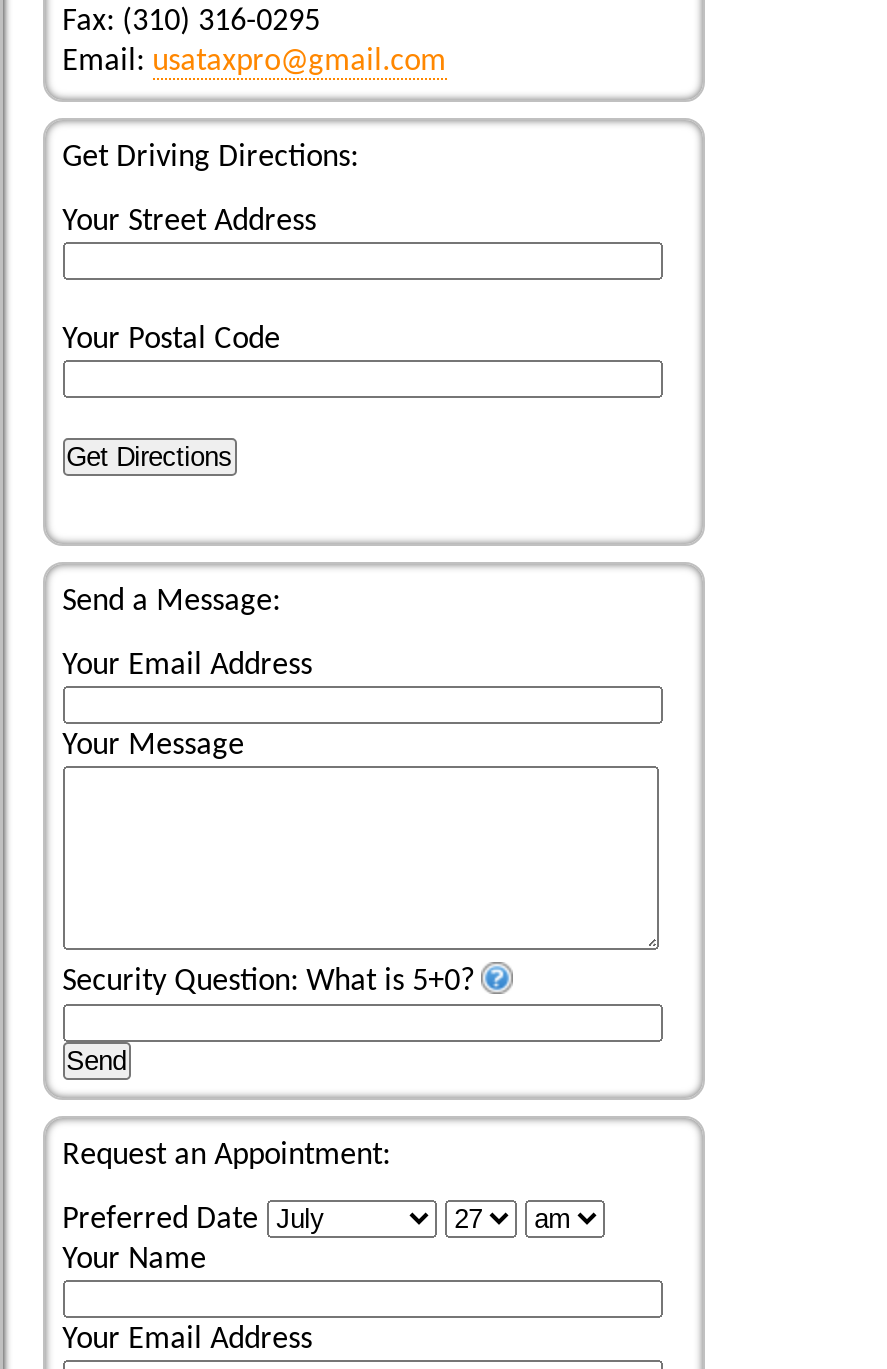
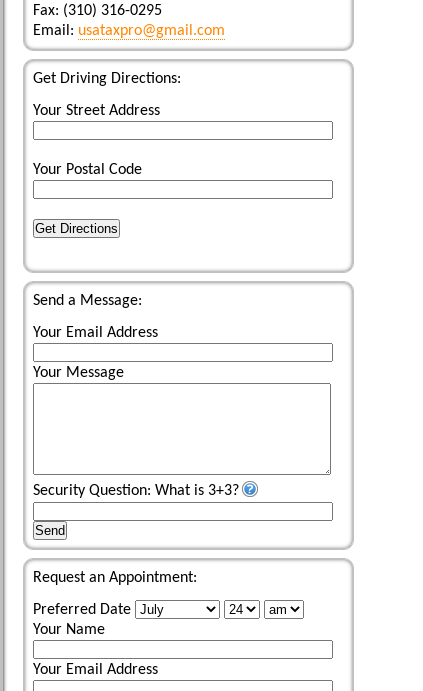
[62,966,474,998] Security Question: What is 5+0? -> [33,483,239,499] Security Question: What is 3+3?

